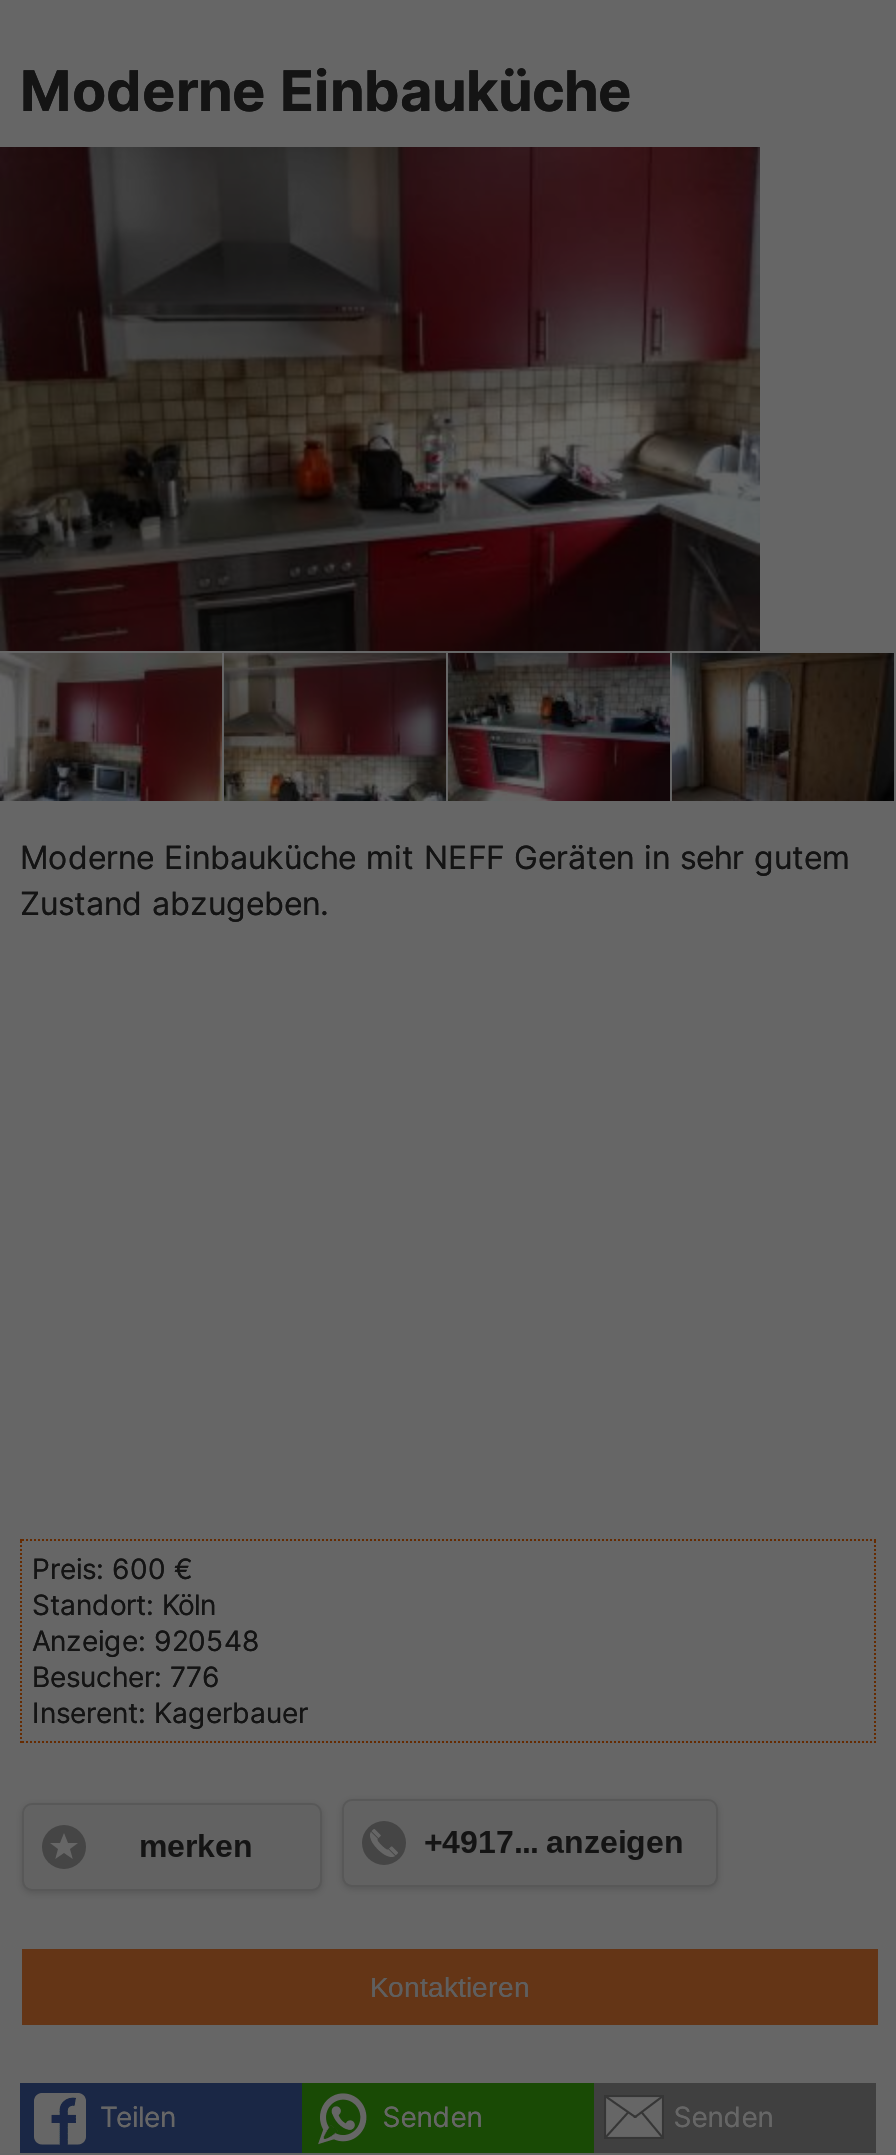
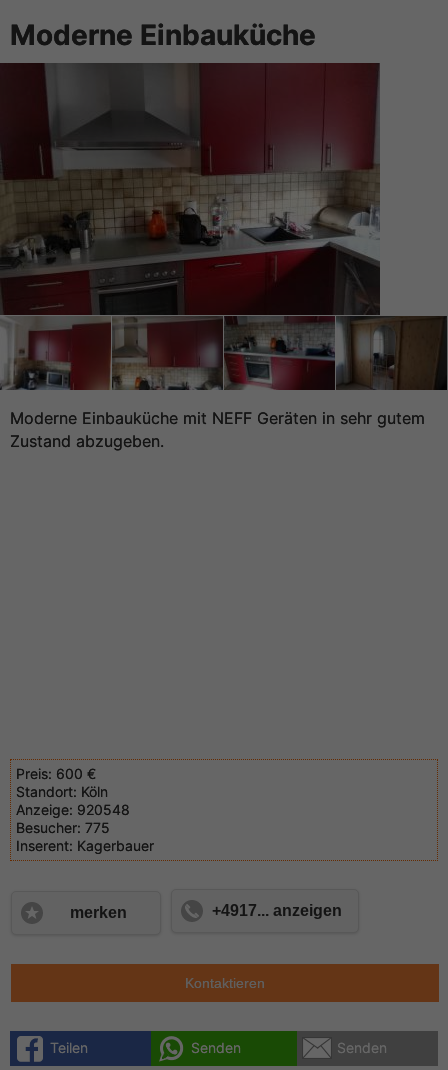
[32,1659,220,1693] Besucher: 776 -> [16,819,110,836] Besucher: 775

